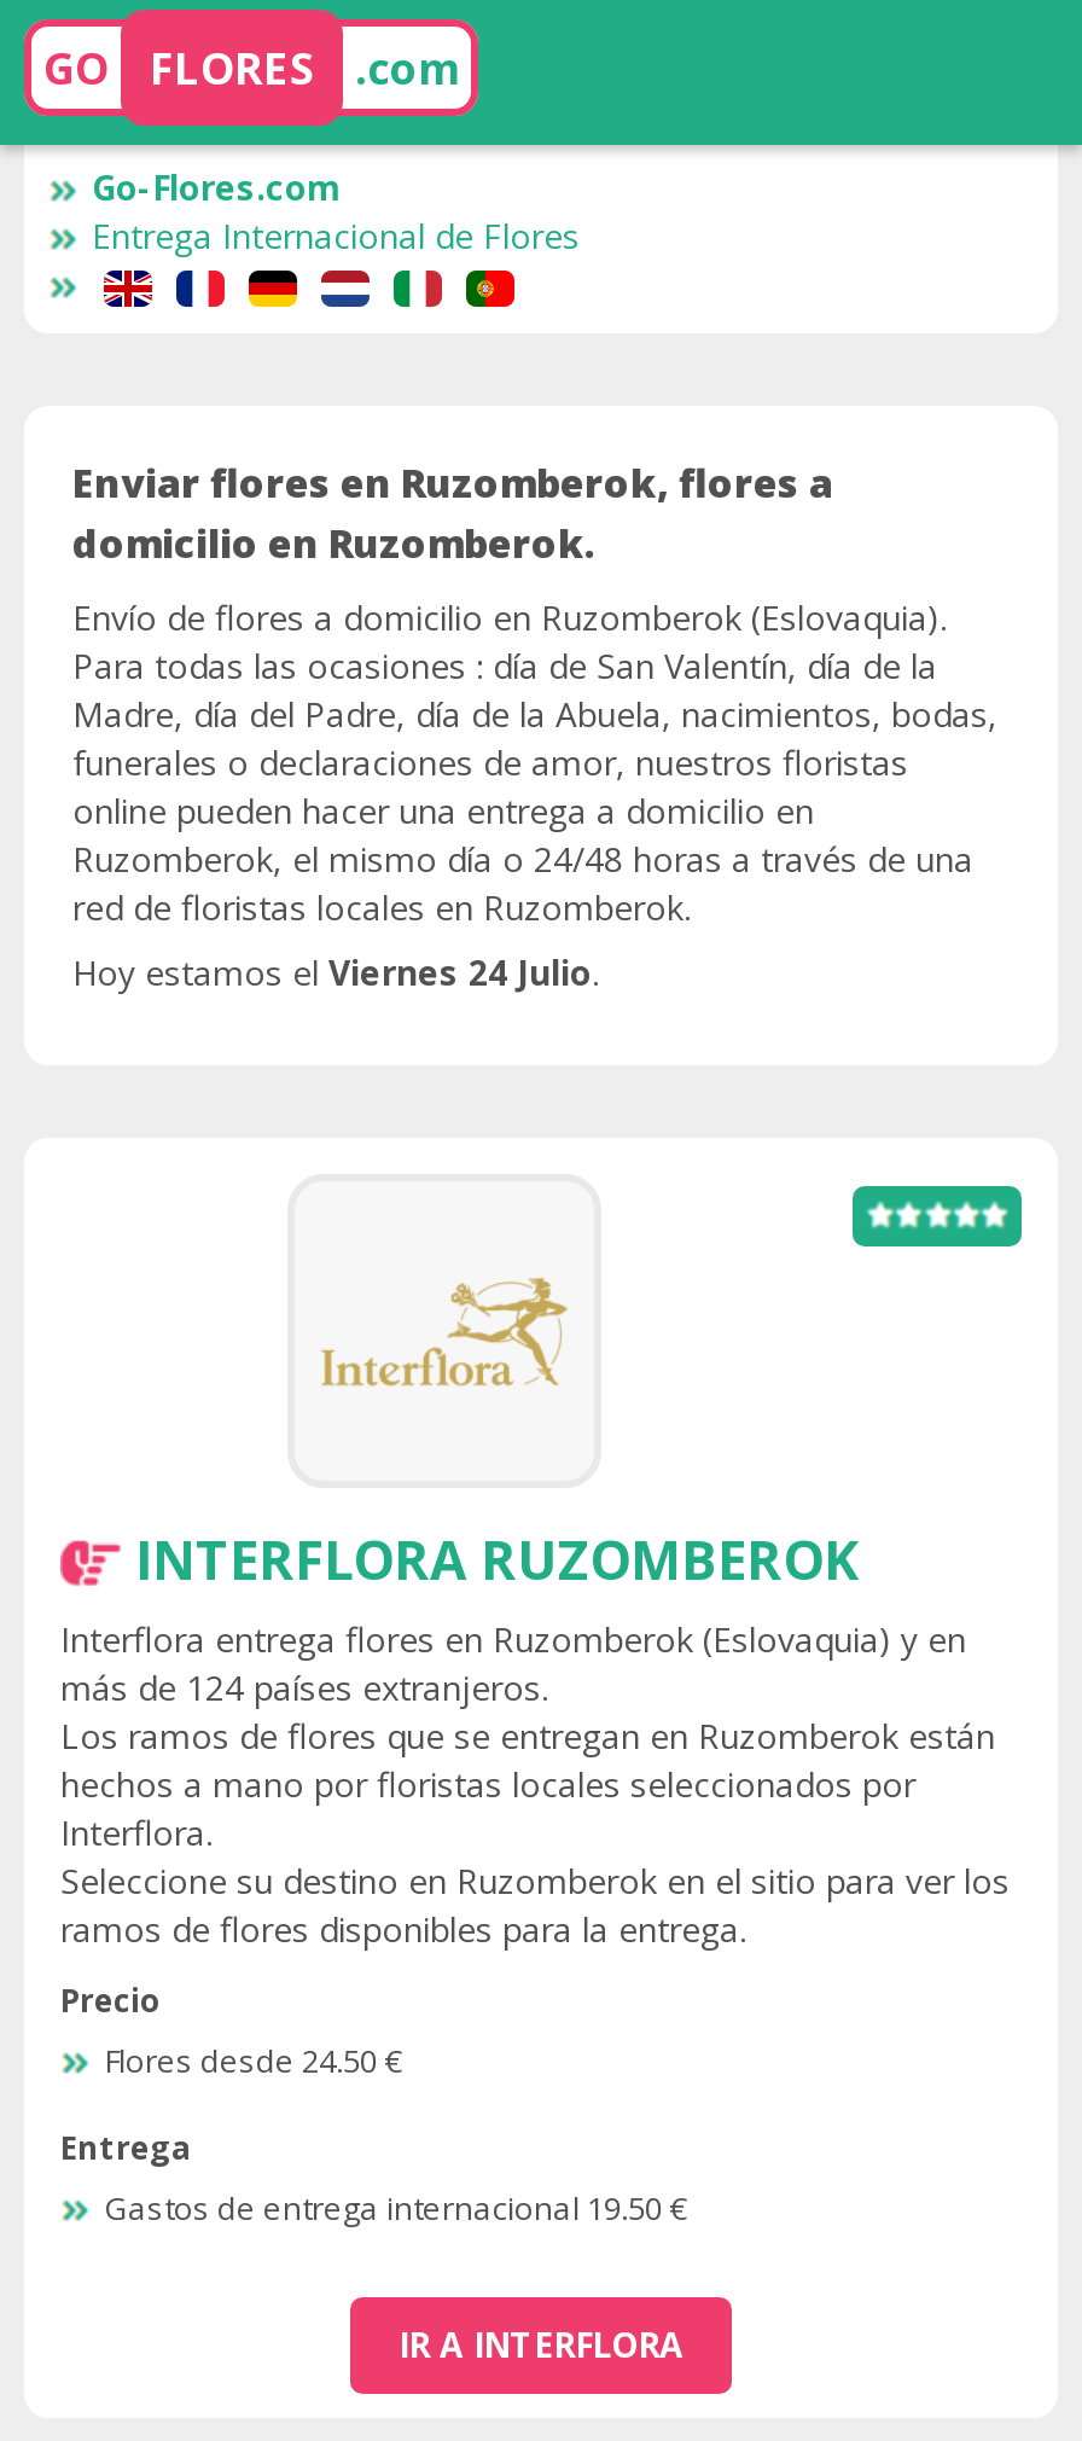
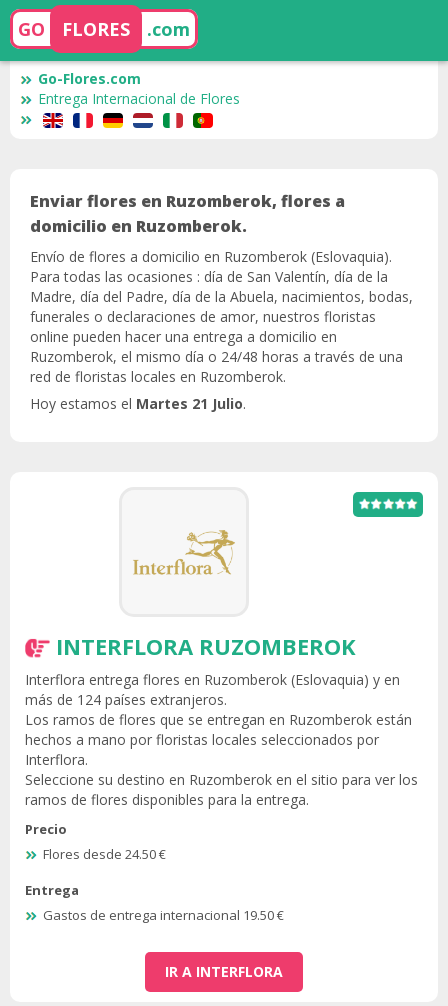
[72,949,599,995] Hoy estamos el Viernes 24 Julio. -> [30,394,246,413] Hoy estamos el Martes 21 Julio.

